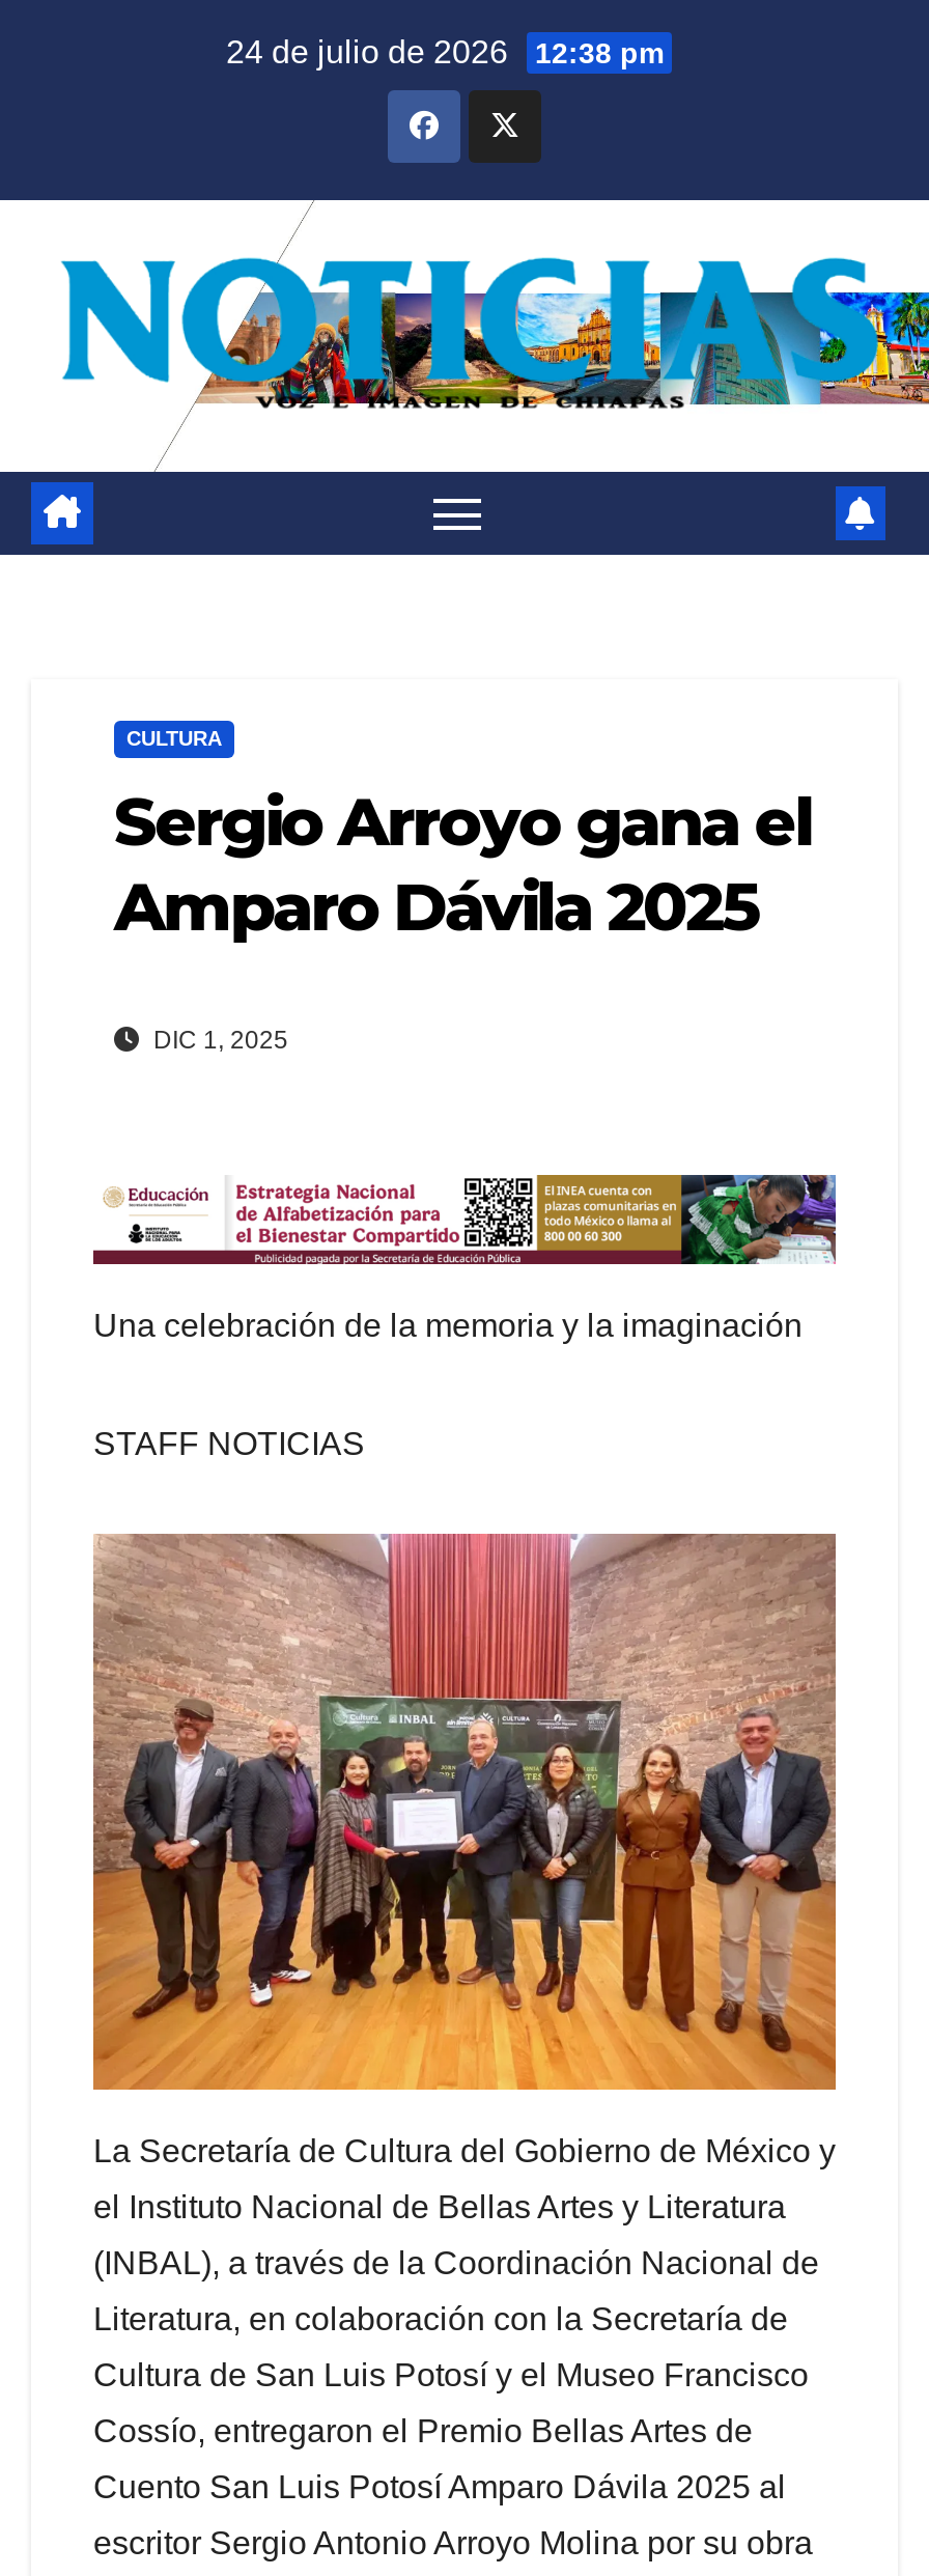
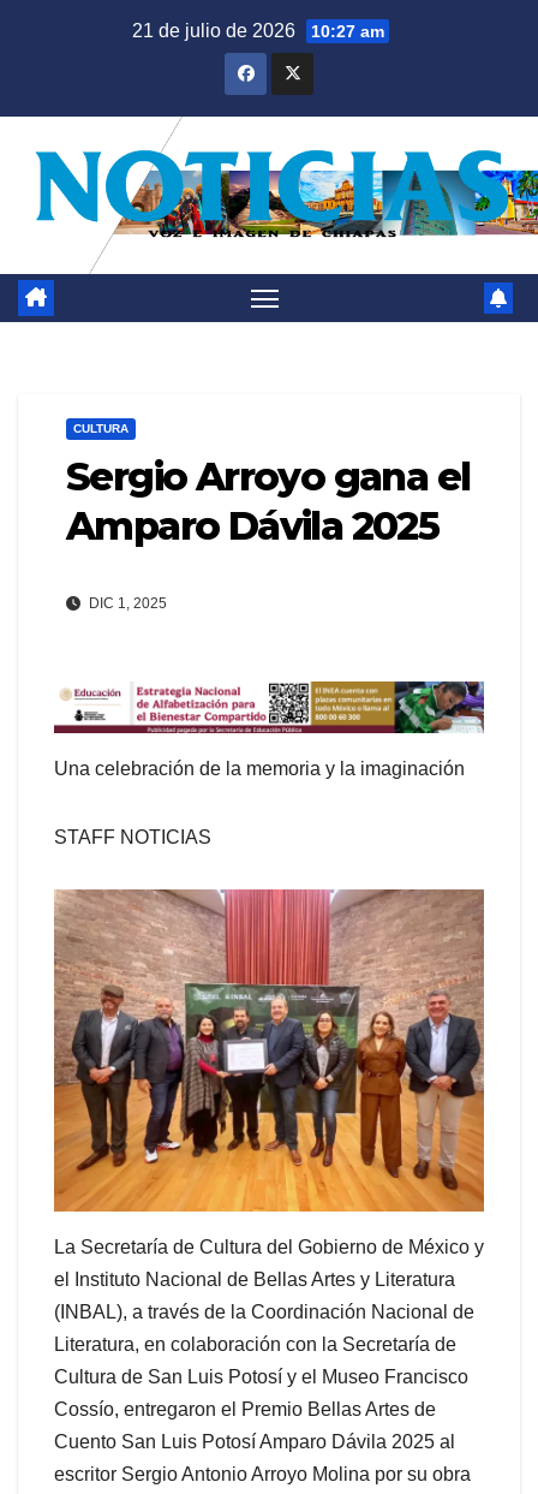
[226,34,664,69] 24 de julio de 2026 12:38 pm -> [131,20,384,41] 21 de julio de 2026 10:27 am

